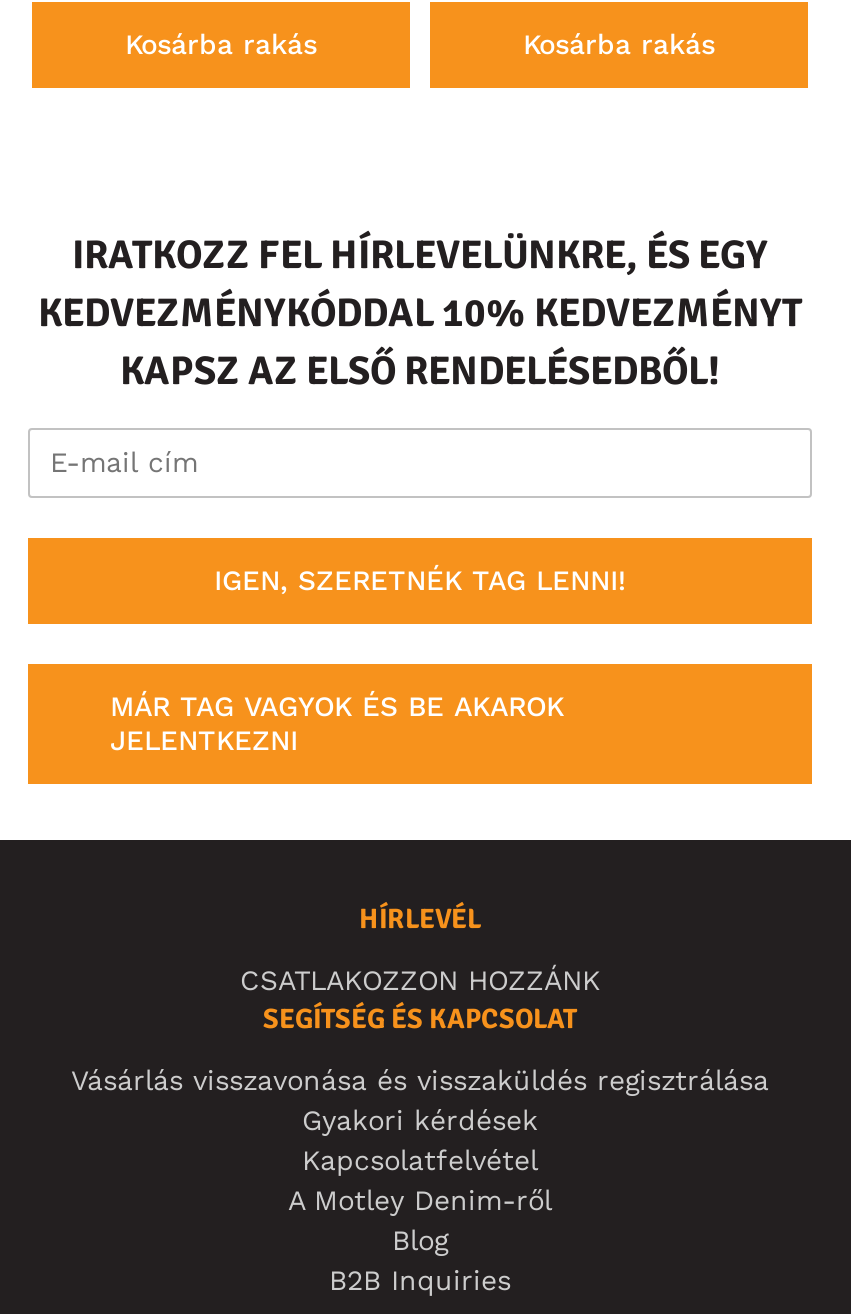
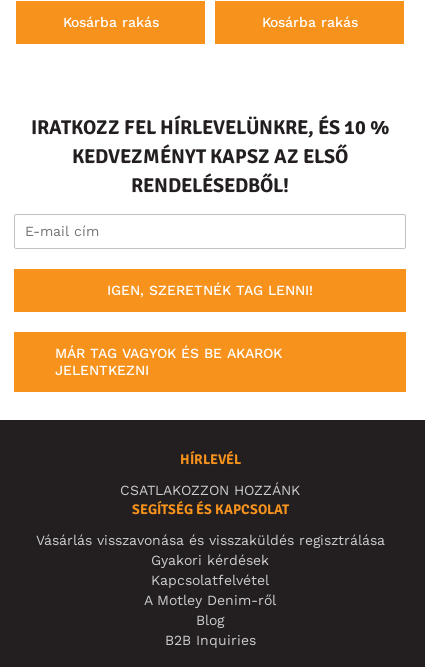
[38,231,802,397] IRATKOZZ FEL HÍRLEVELÜNKRE, ÉS EGY | KEDVEZMÉNYKÓDDAL 10% KEDVEZMÉNYT | KAPSZ AZ ELSŐ RENDELÉSEDBŐL! -> [30,115,389,198] IRATKOZZ FEL HÍRLEVELÜNKRE, ÉS 10 % | KEDVEZMÉNYT KAPSZ AZ ELSŐ | RENDELÉSEDBŐL!

